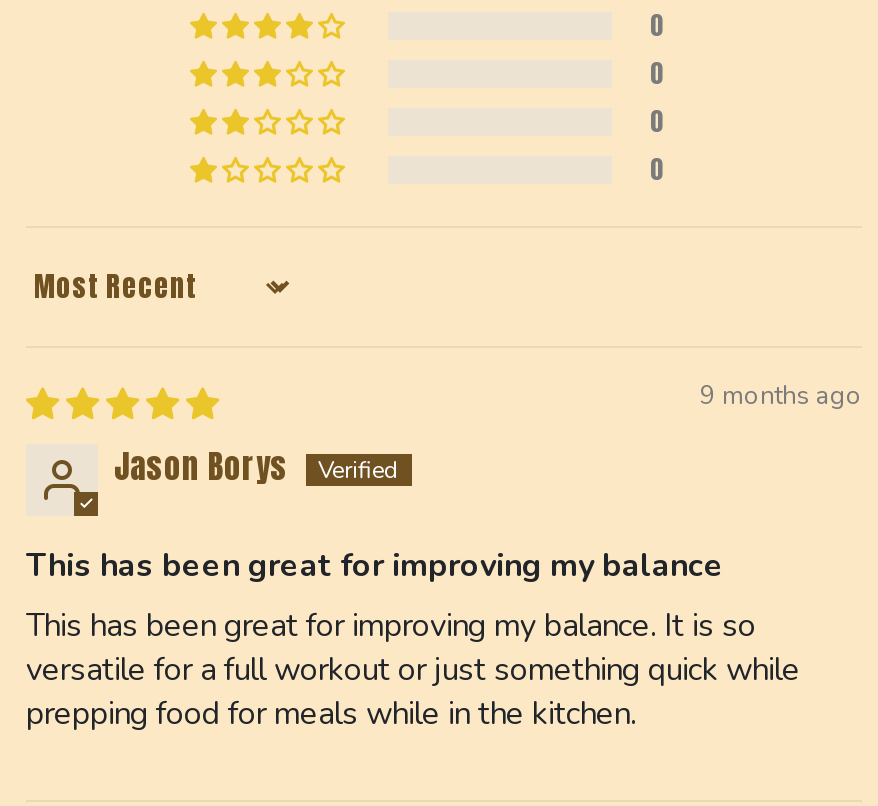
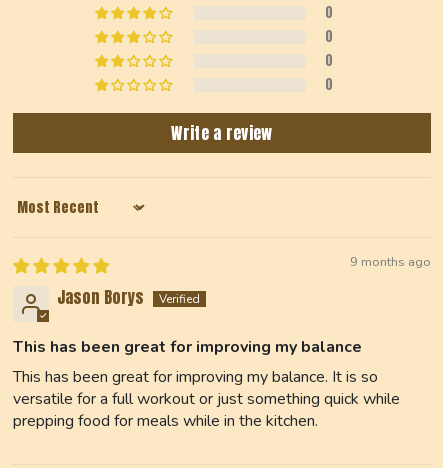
none -> [171,121,273,145] Write a review

